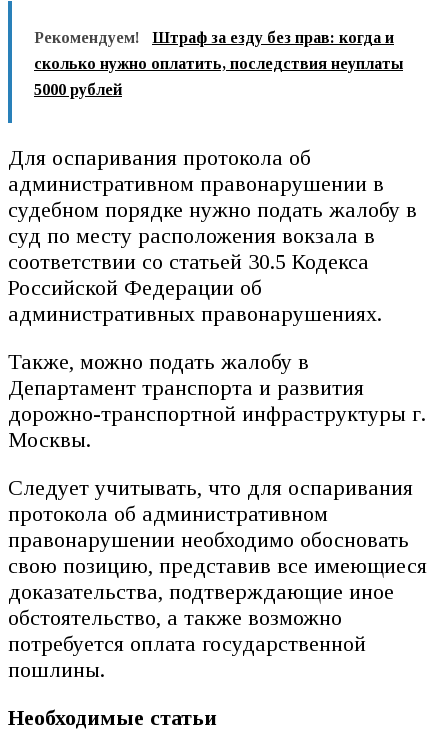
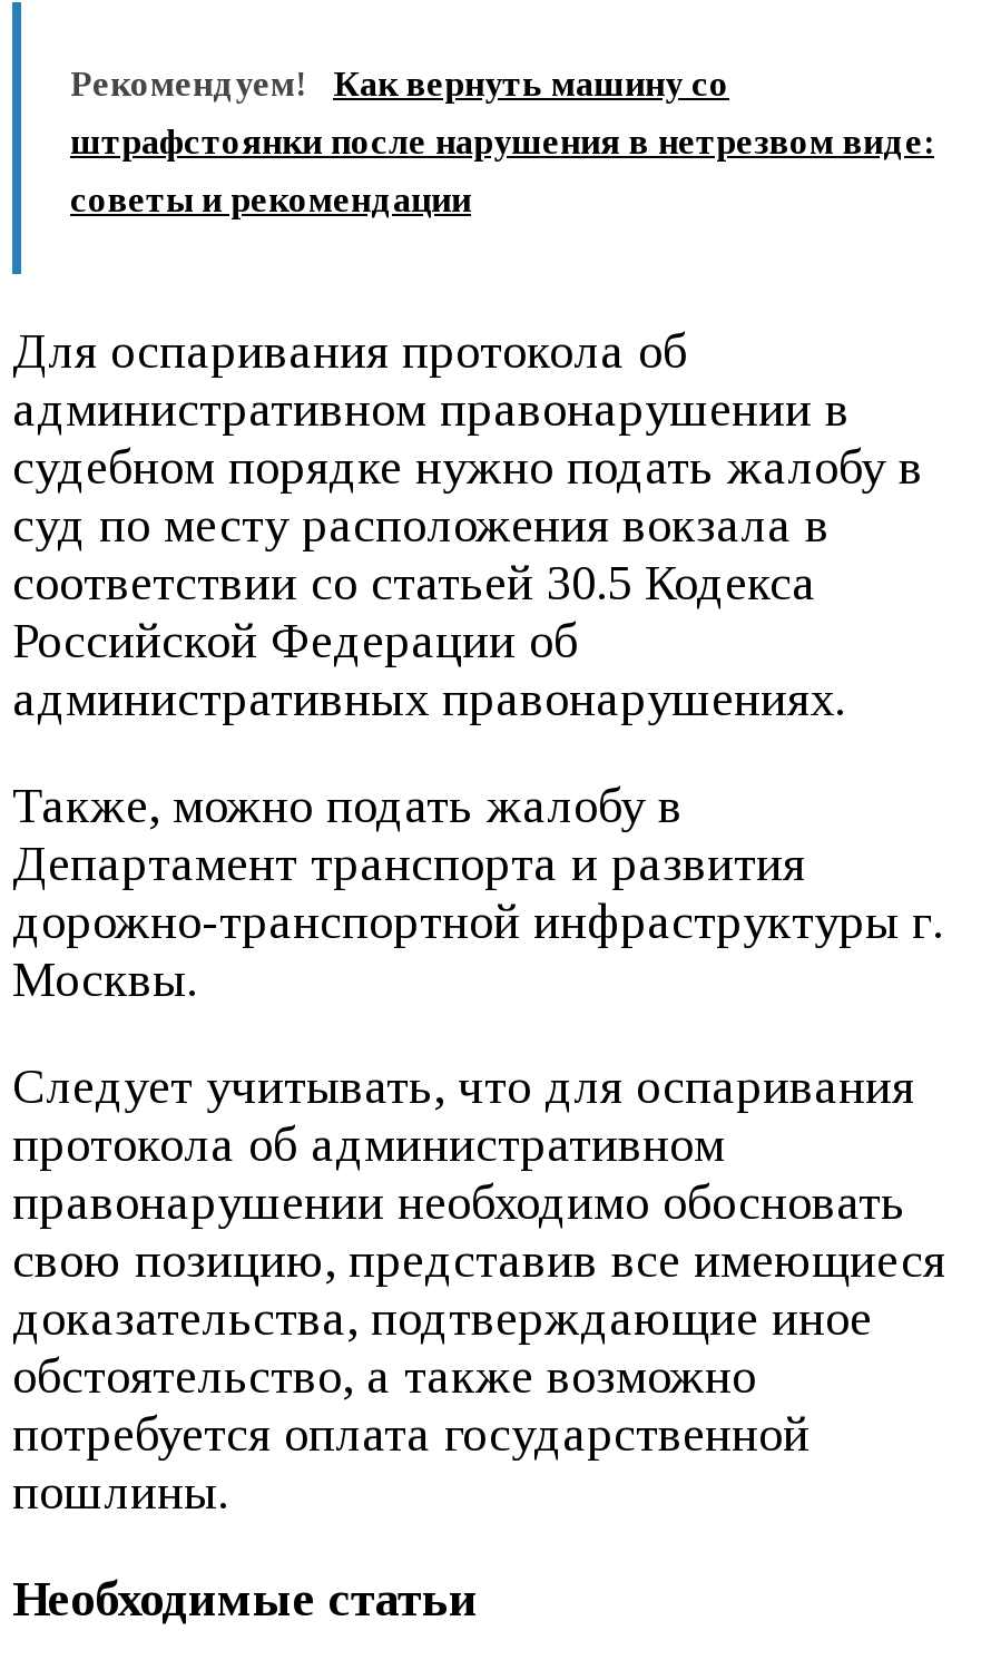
[152,29,394,46] Штраф за езду без прав: когда и -> [333,64,729,102] Как вернуть машину со
[34,55,403,72] сколько нужно оплатить, последствия неуплаты -> [70,122,934,160] штрафстоянки после нарушения в нетрезвом виде:
[34,81,122,98] 5000 рублей -> [70,180,471,217] советы и рекомендации

